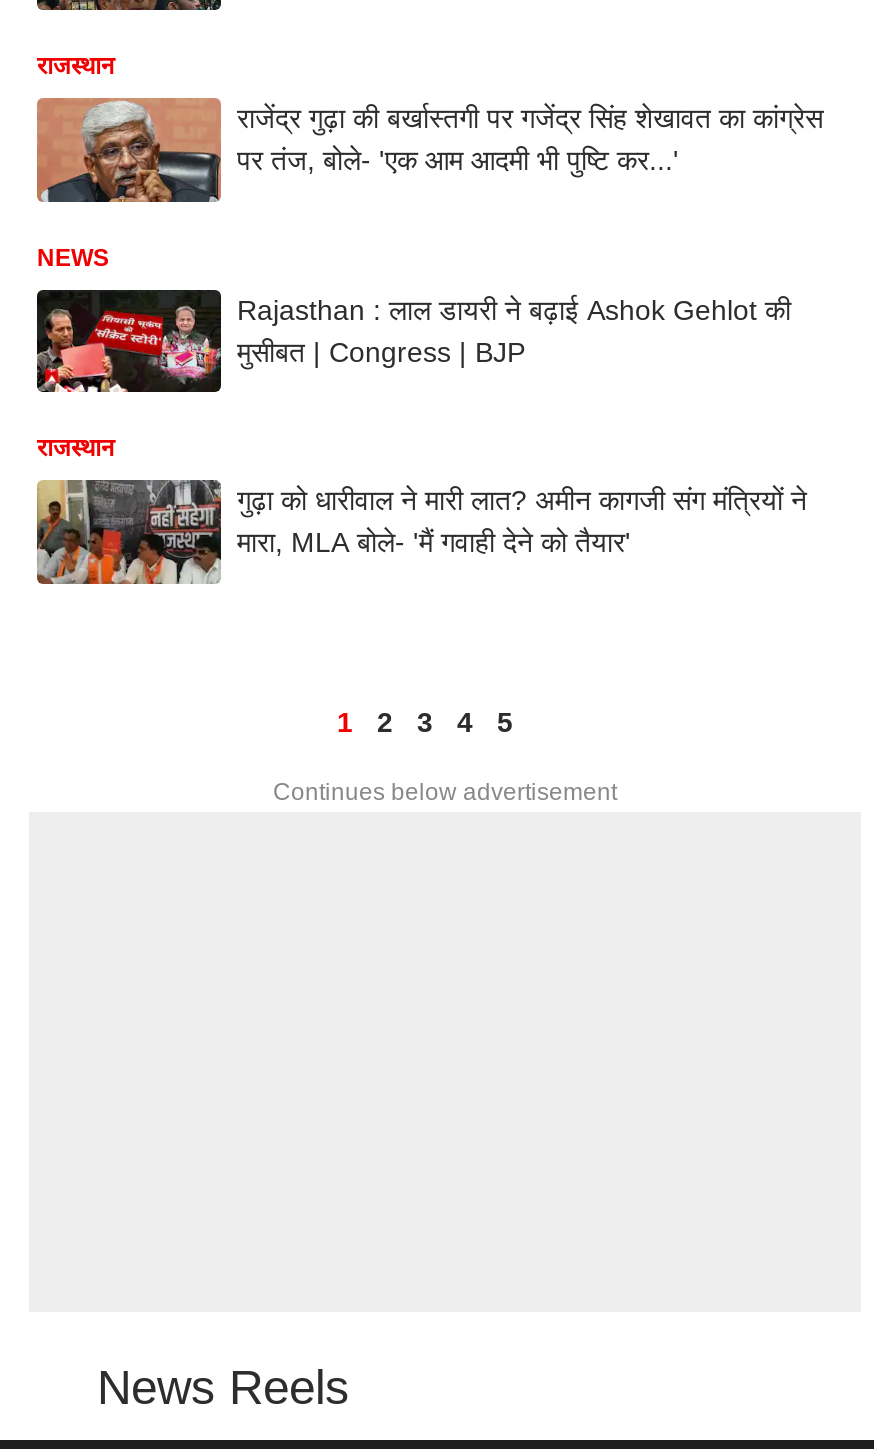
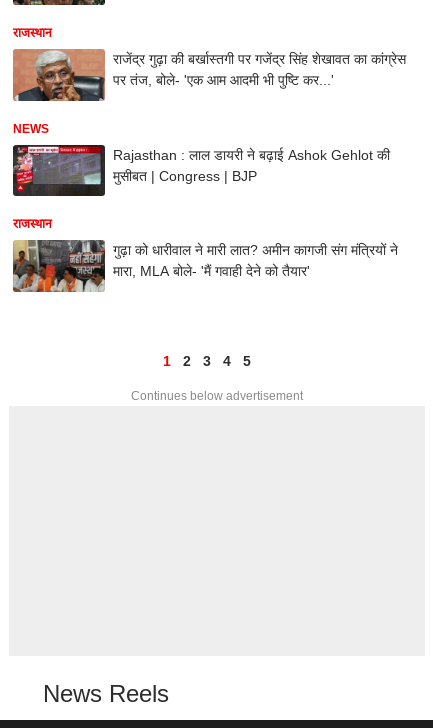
[37,290,221,394] [image] -> [13,145,105,197] [image]

